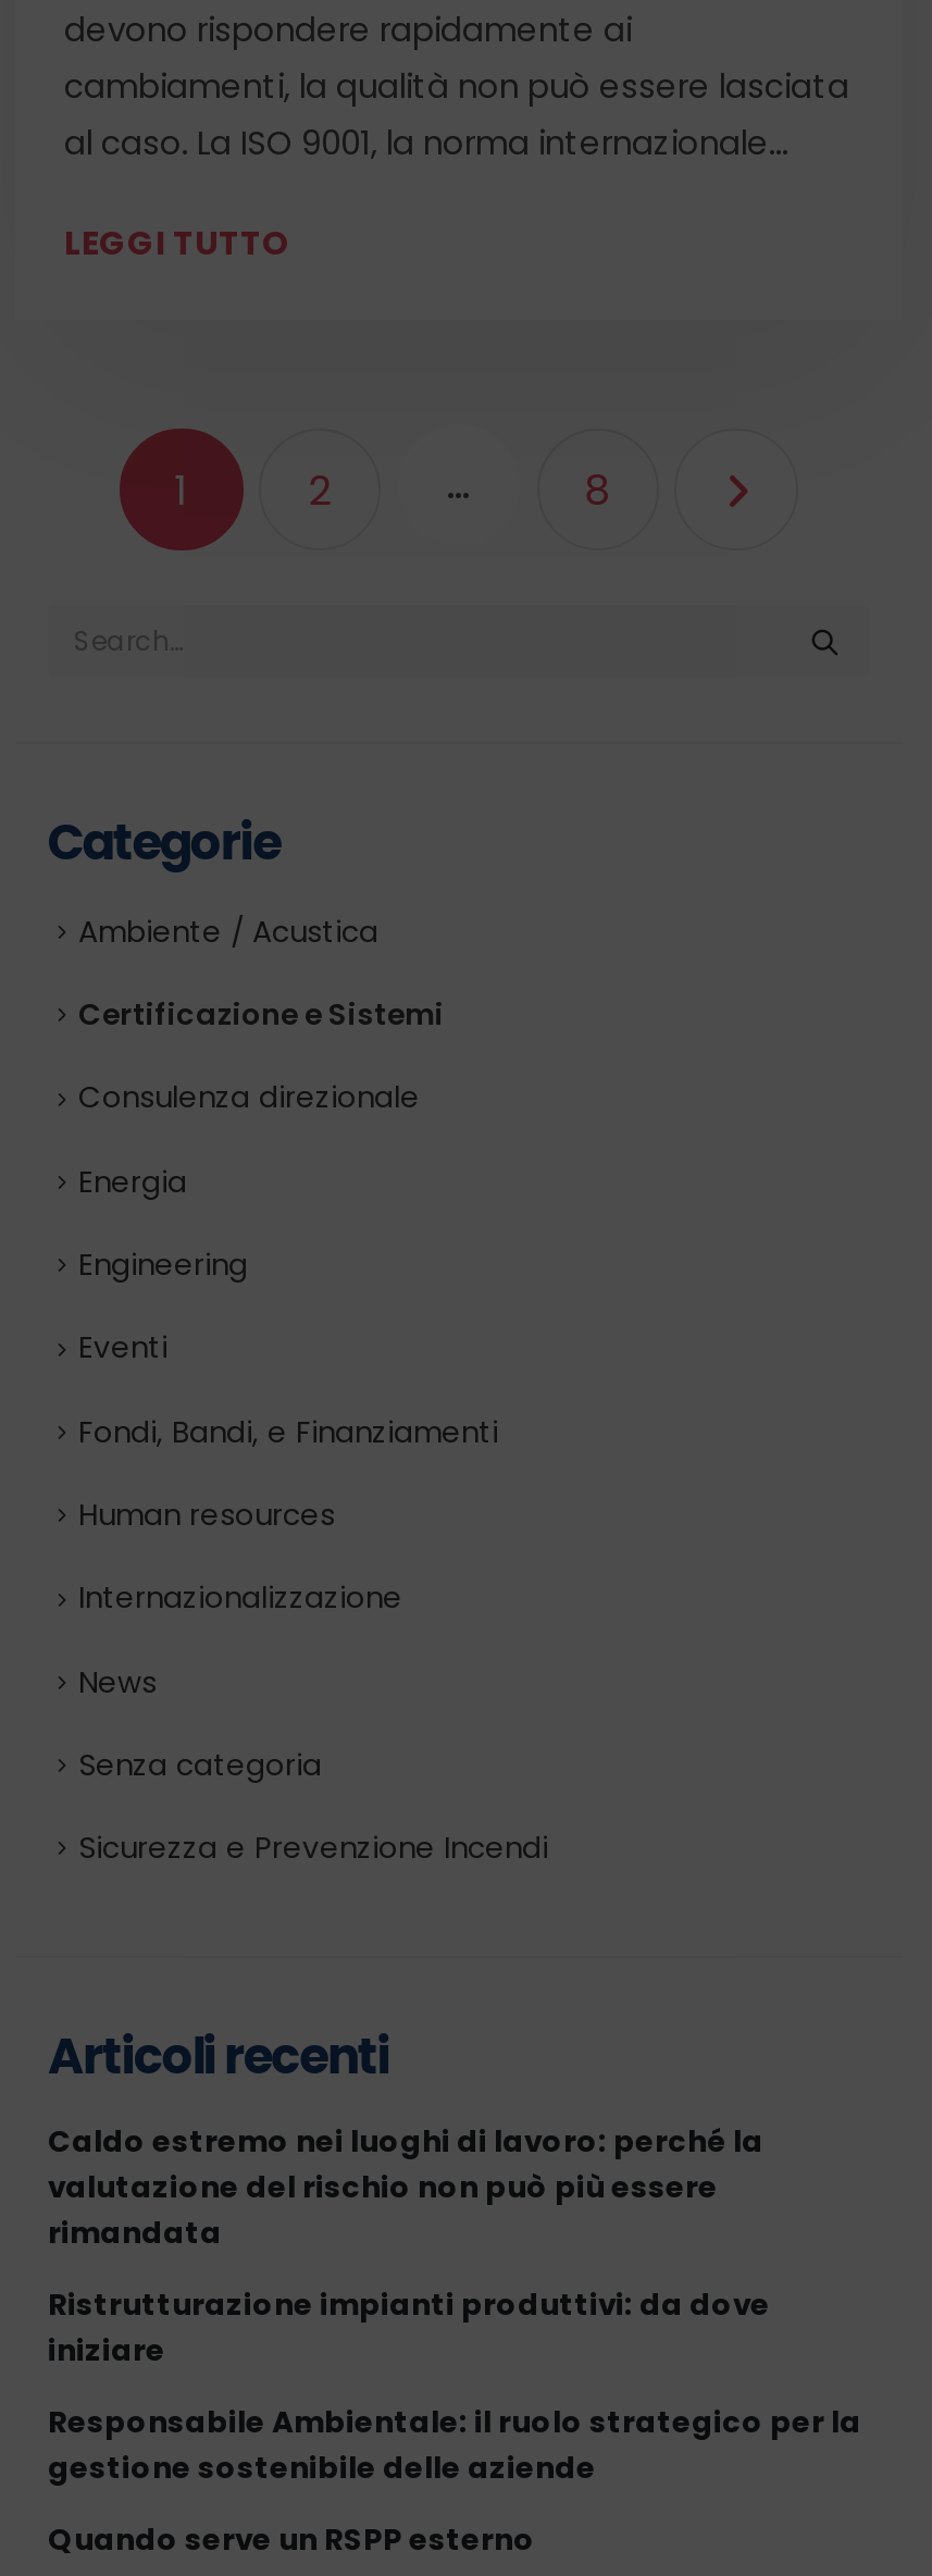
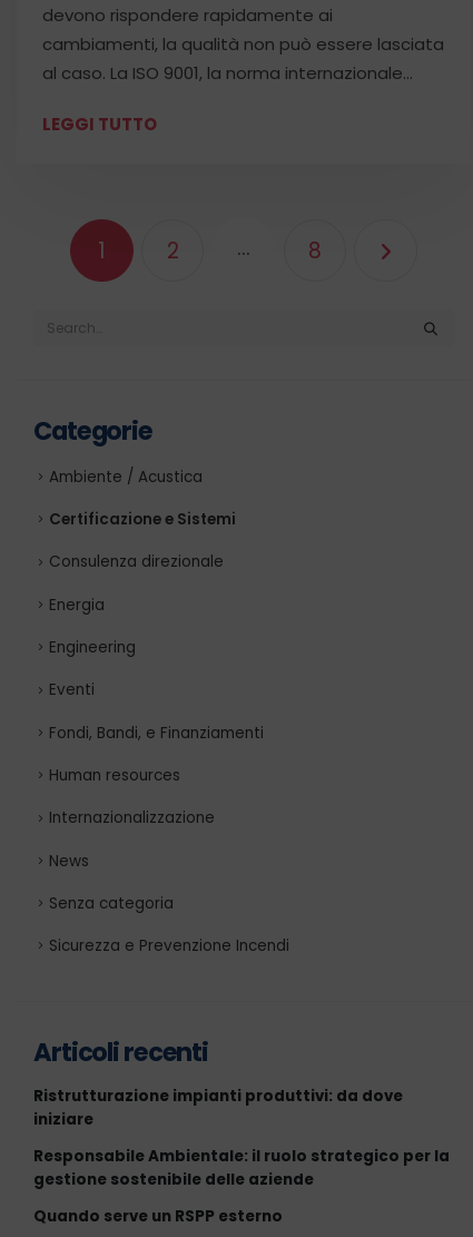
[48,2122,763,2255] Caldo estremo nei luoghi di lavoro: perché la | valutazione del rischio non può più essere | rimandata -> none

